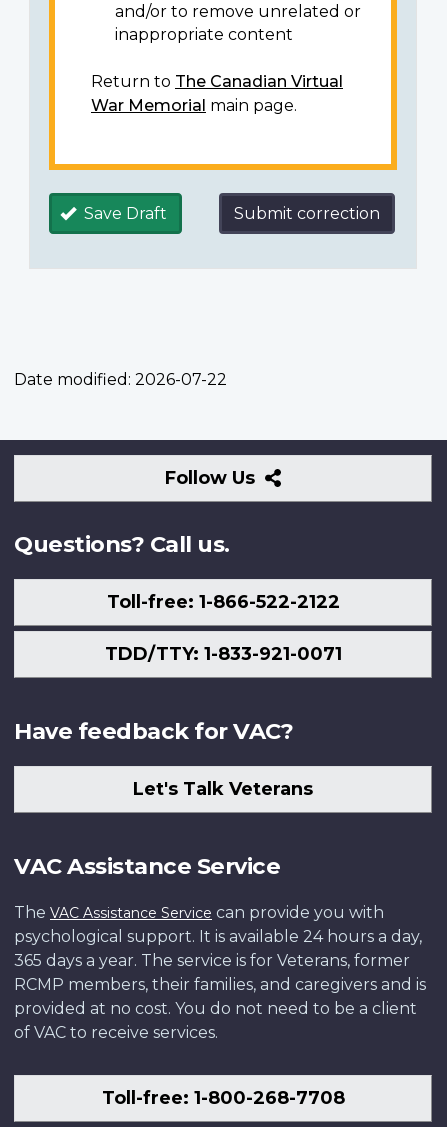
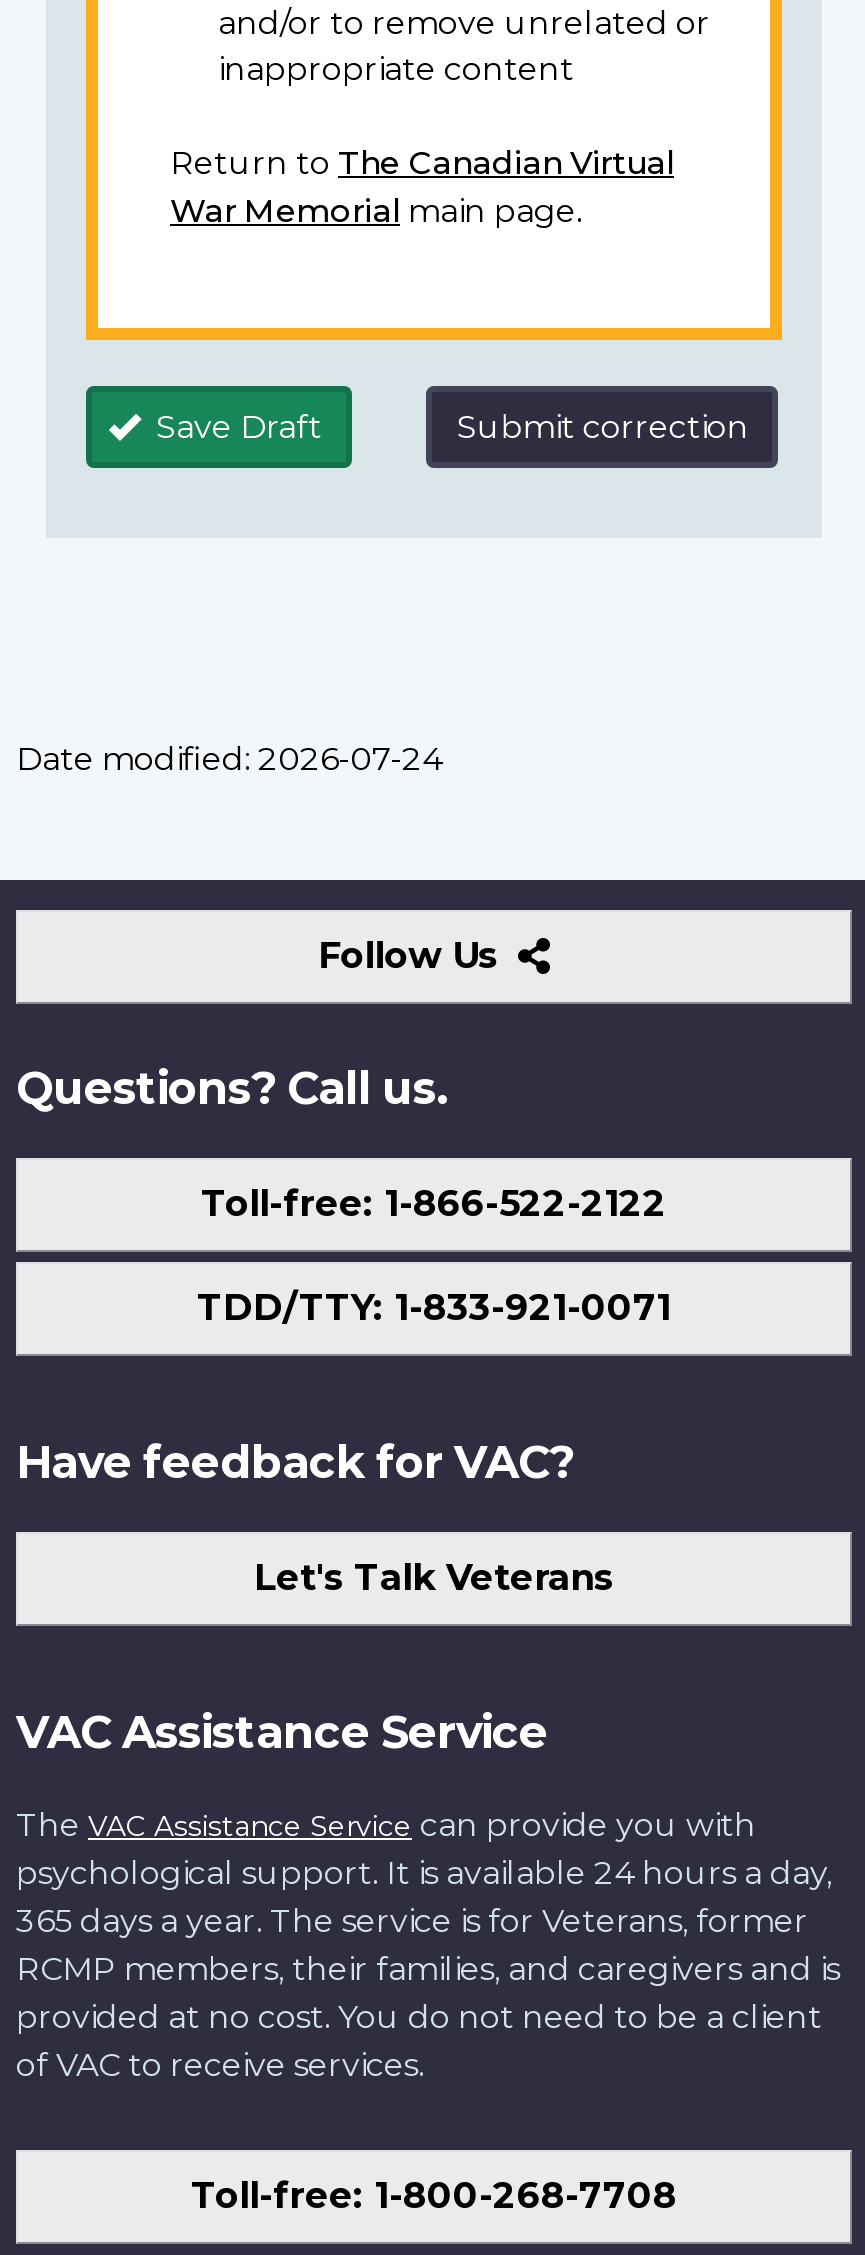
[14,370,227,389] Date modified: 2026-07-22 -> [16,741,442,779] Date modified: 2026-07-24

